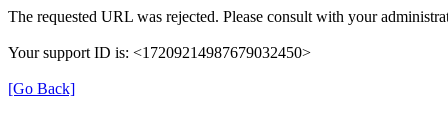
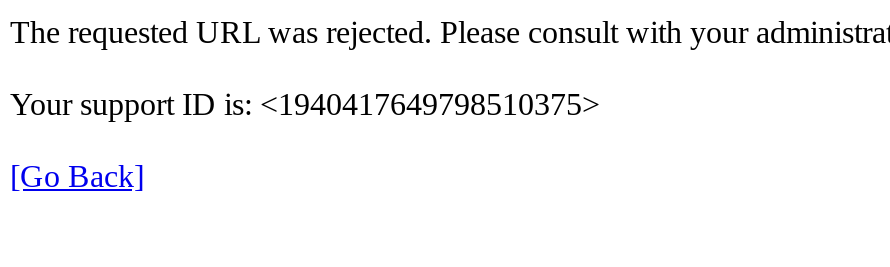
[8,44,311,61] Your support ID is: <17209214987679032450> -> [10,87,600,121] Your support ID is: <1940417649798510375>

